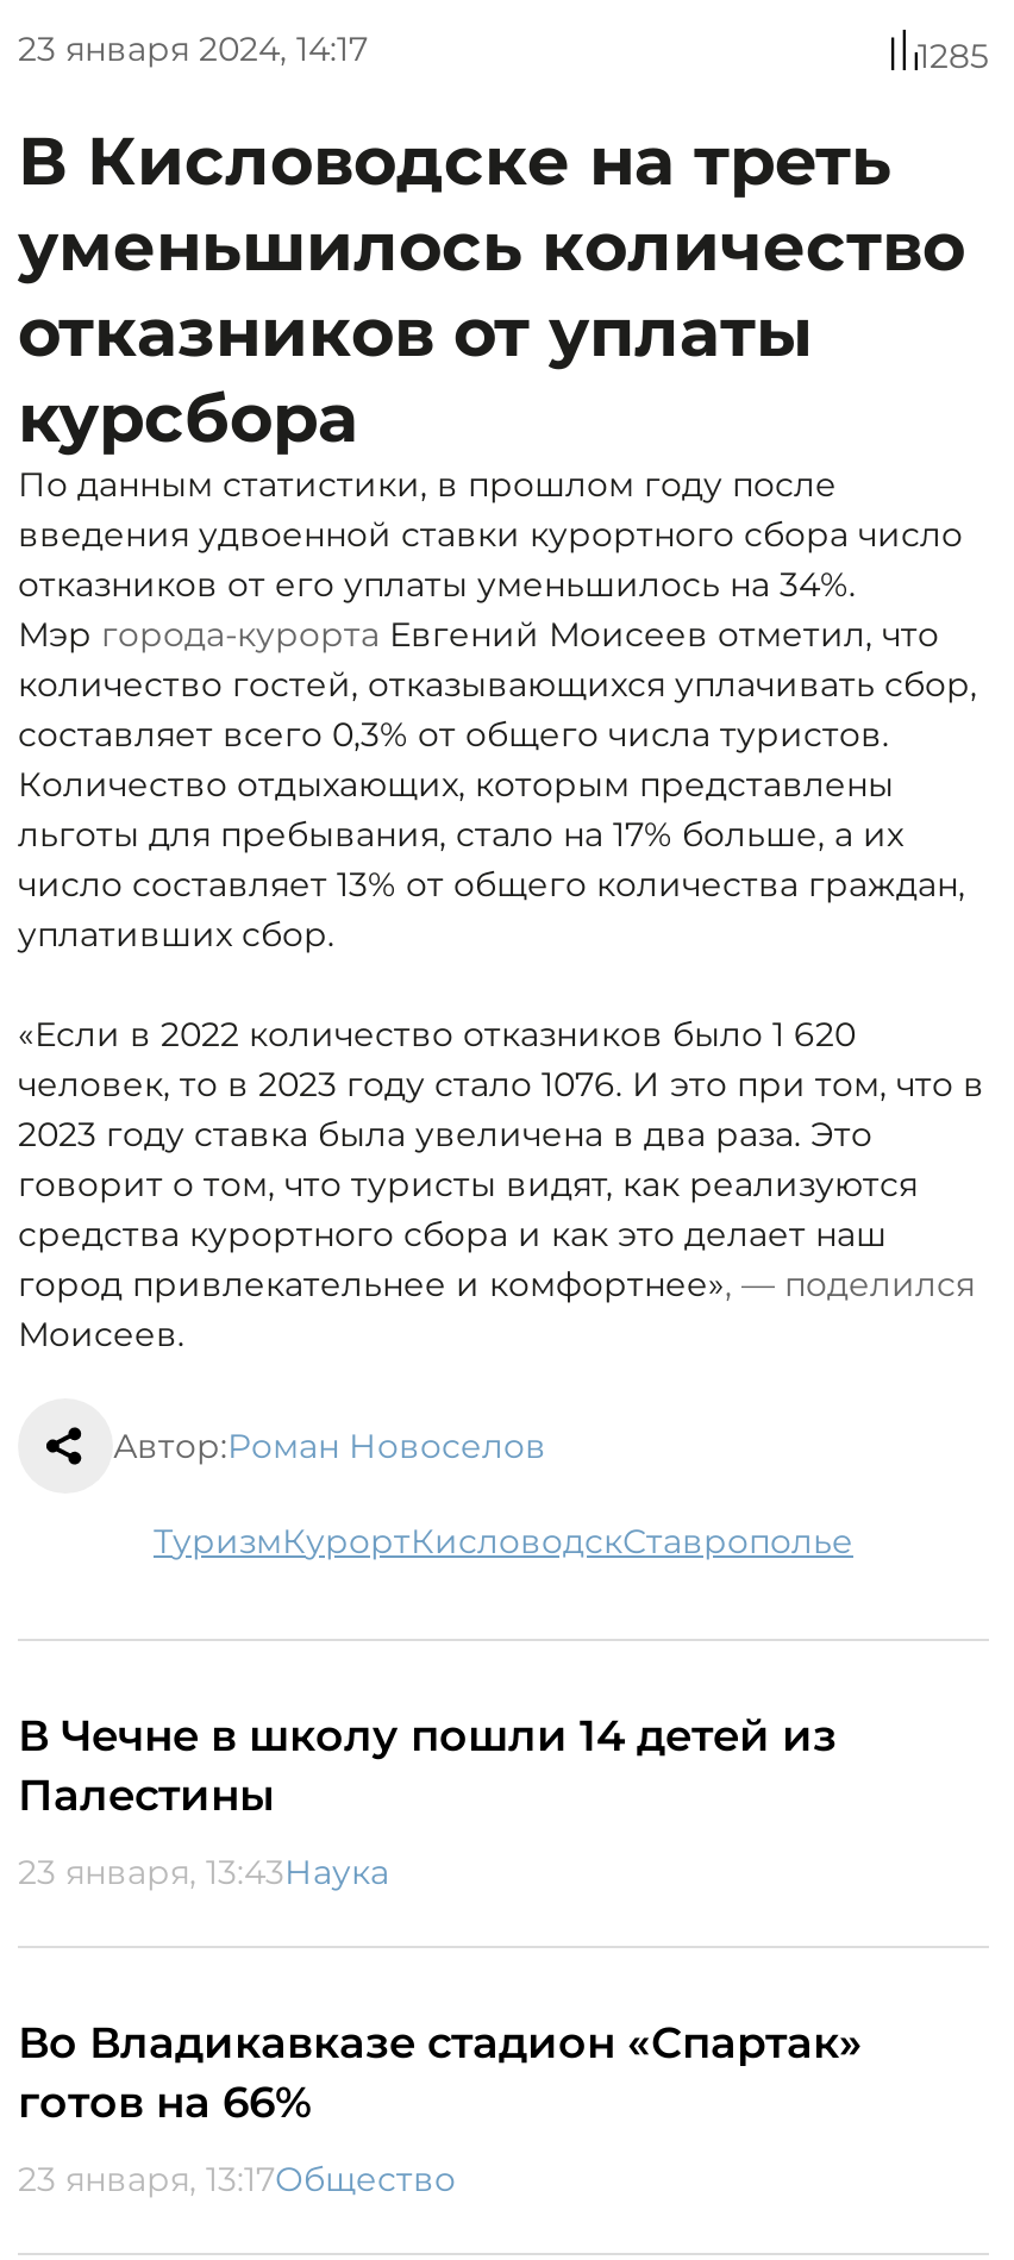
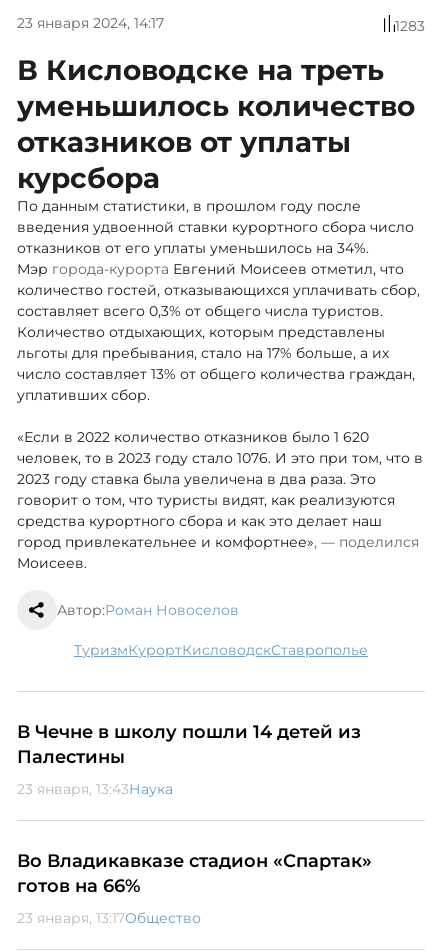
[918,34,989,77] 1285 -> [395,17,425,35] 1283

